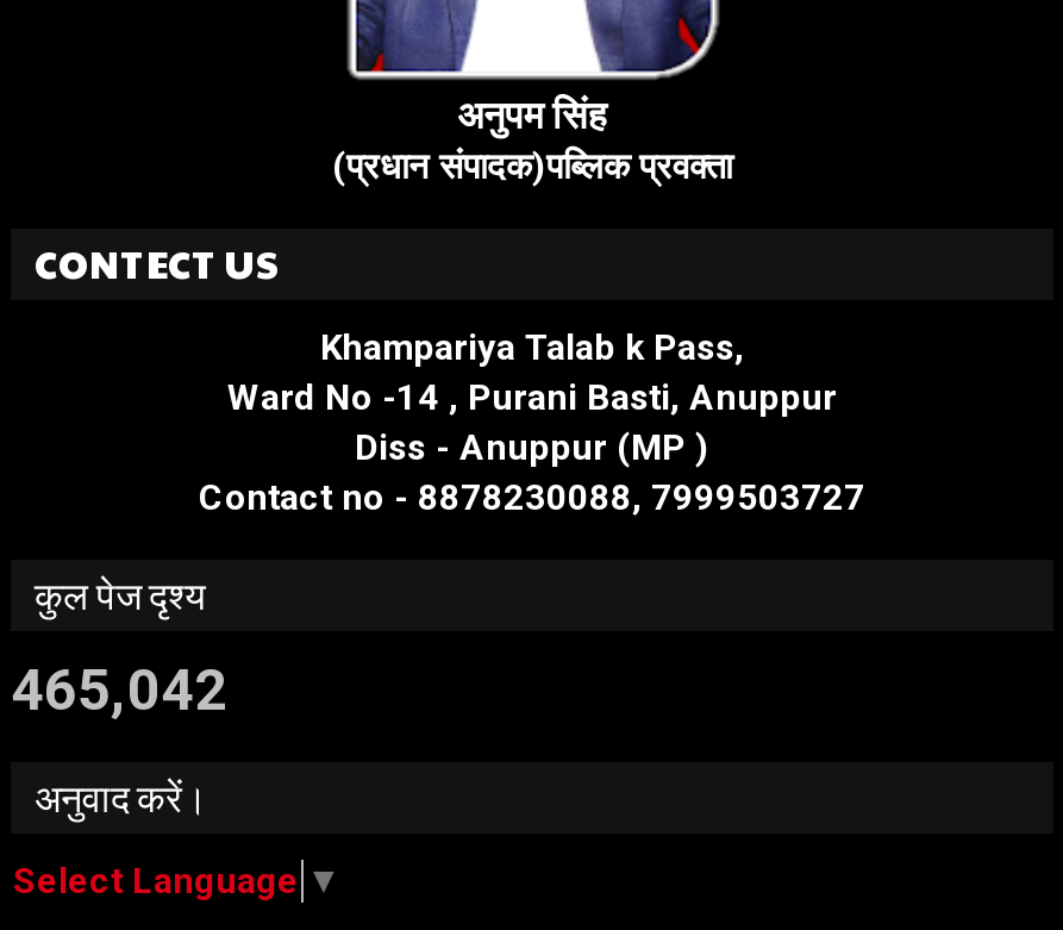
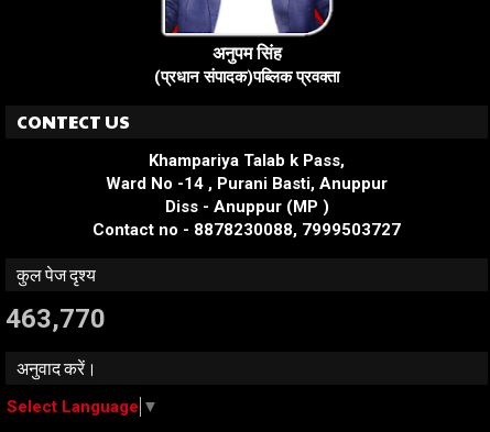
[11,656,227,723] 465,042 -> [6,303,106,334] 463,770

